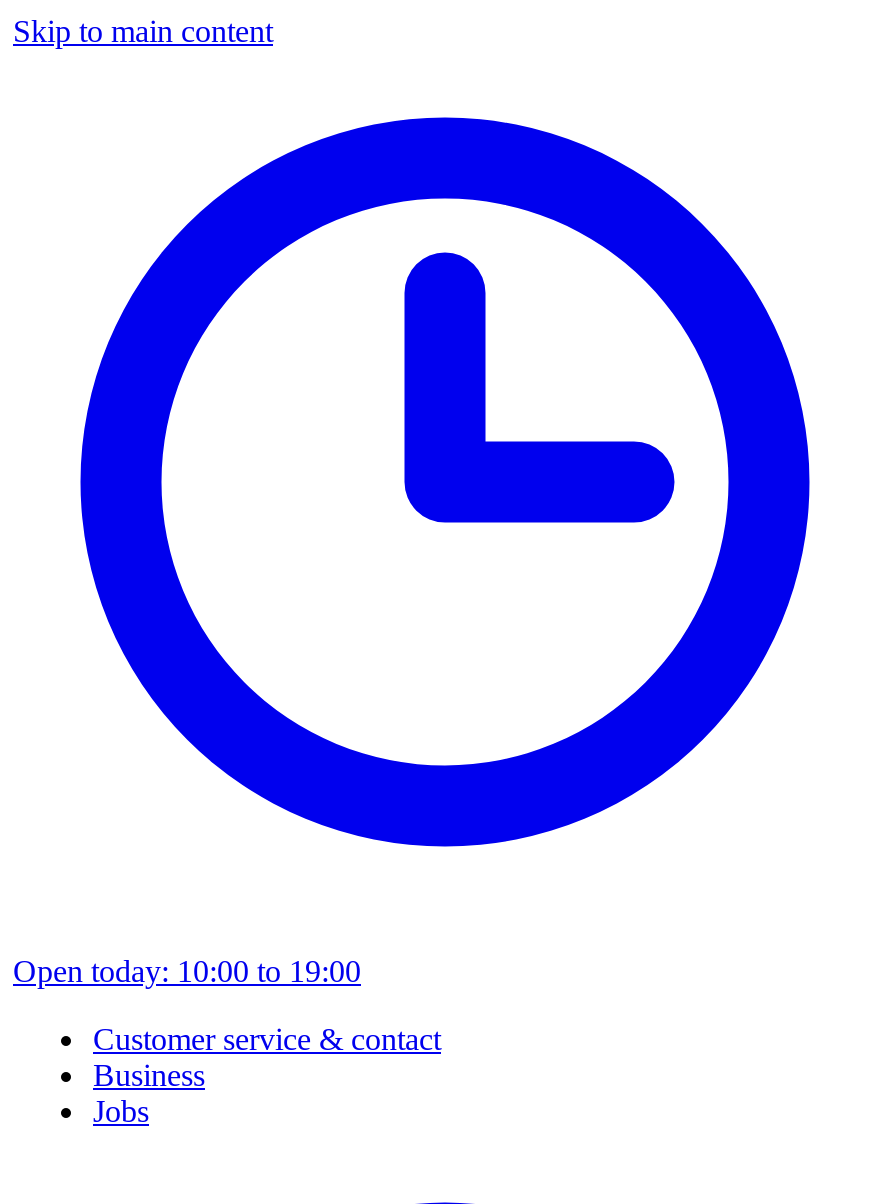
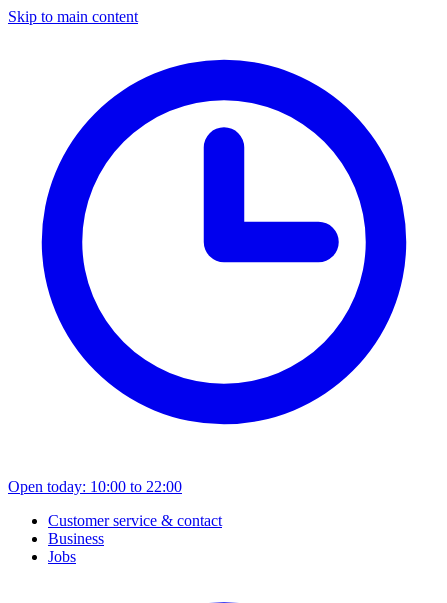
[13,954,361,988] Open today: 10:00 to 19:00 -> [8,478,182,495] Open today: 10:00 to 22:00

